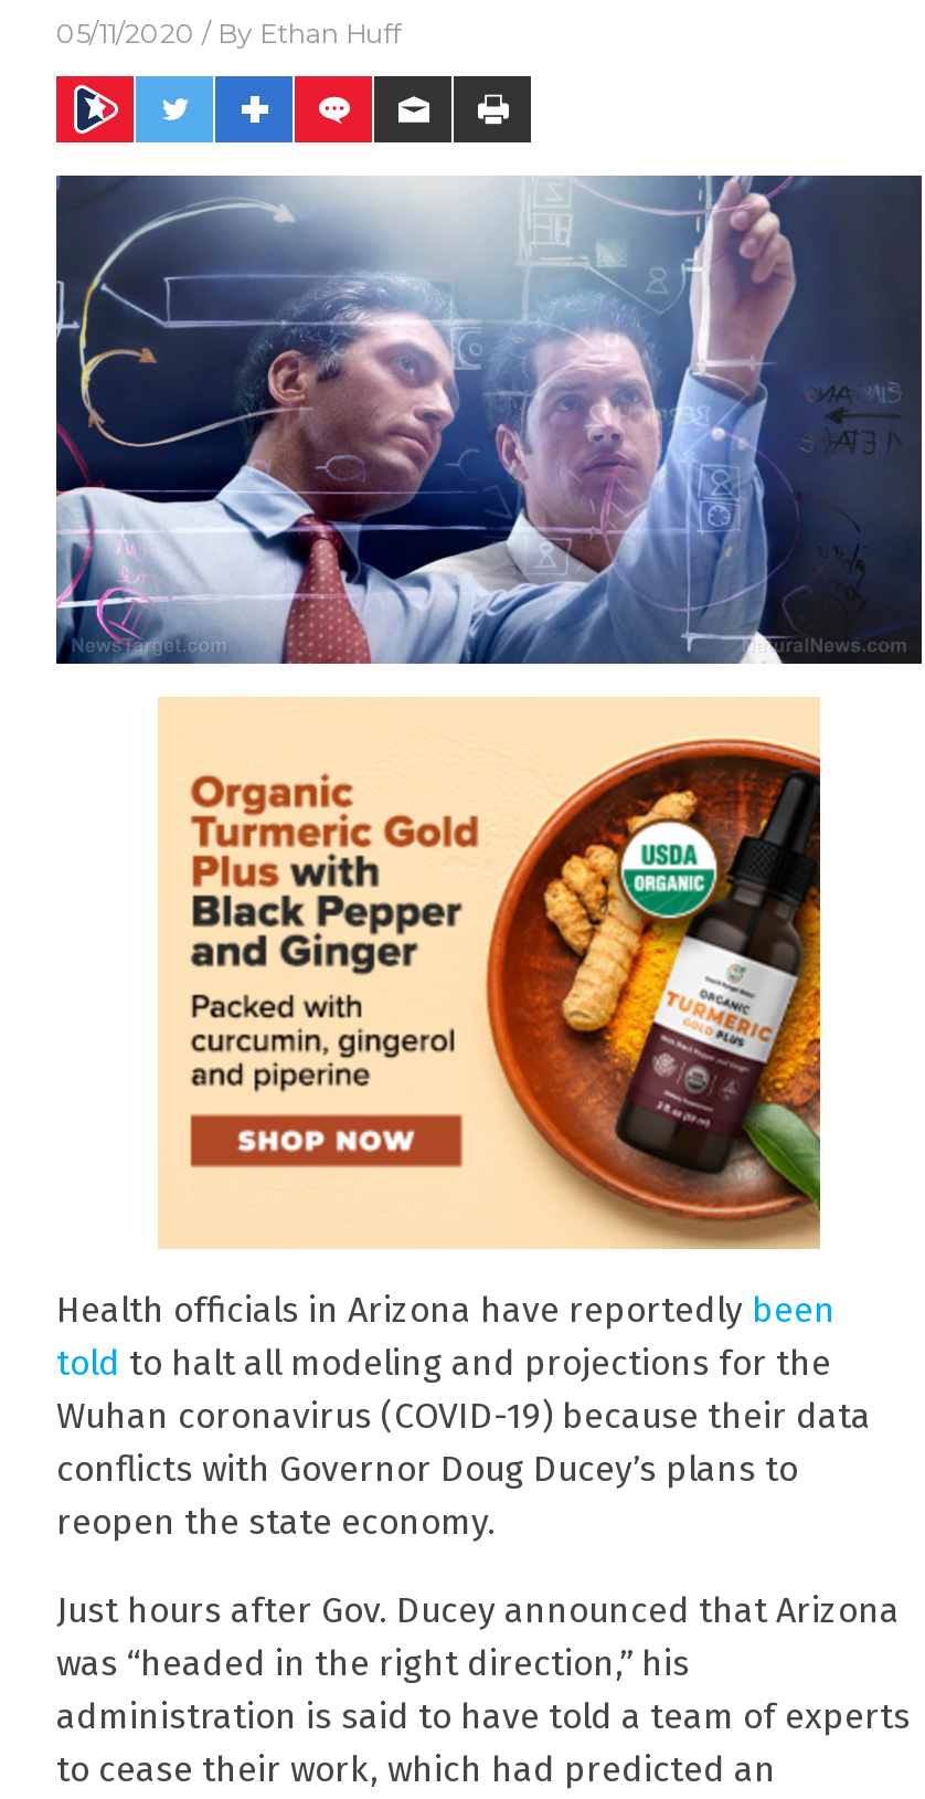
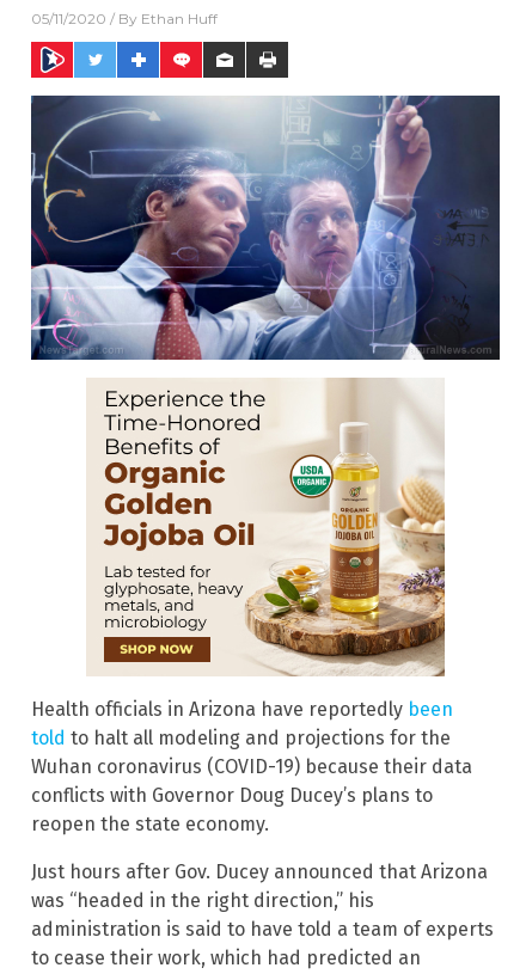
[160,697,822,1249] [image] -> [88,378,446,676] [image]

